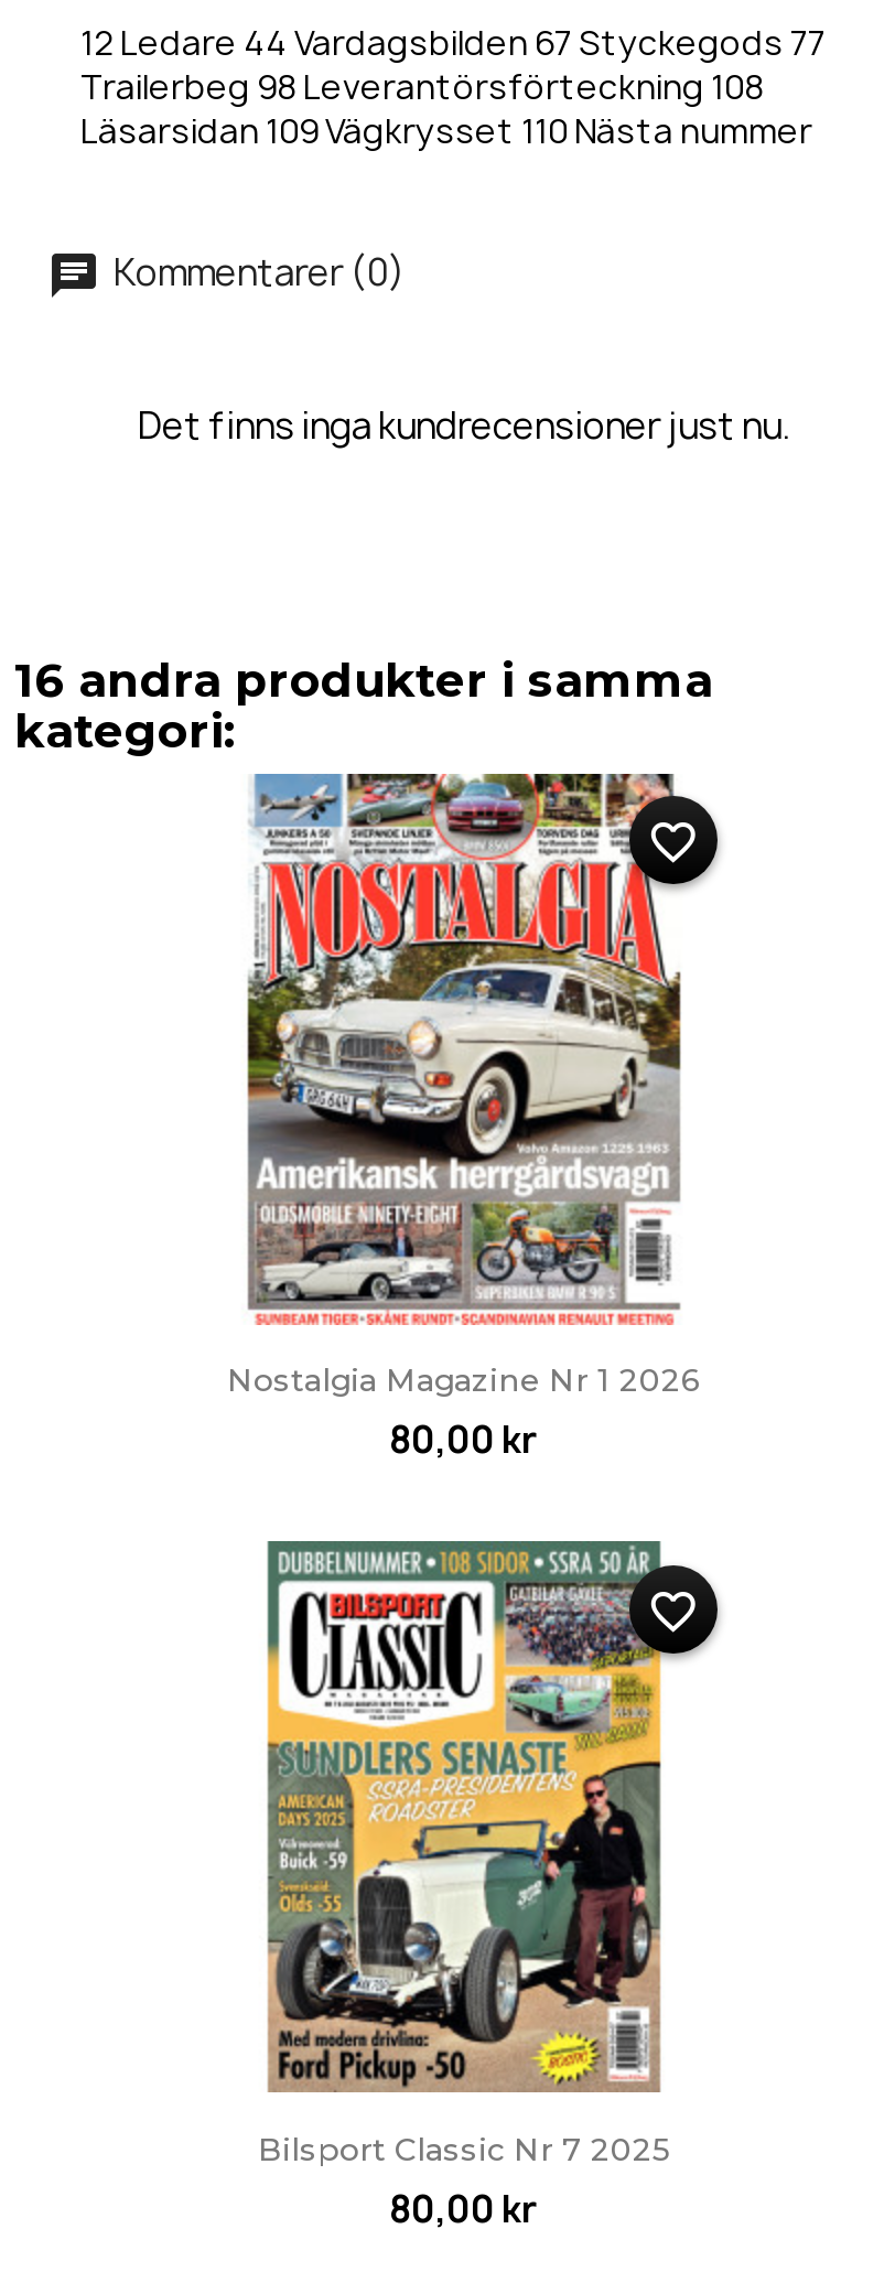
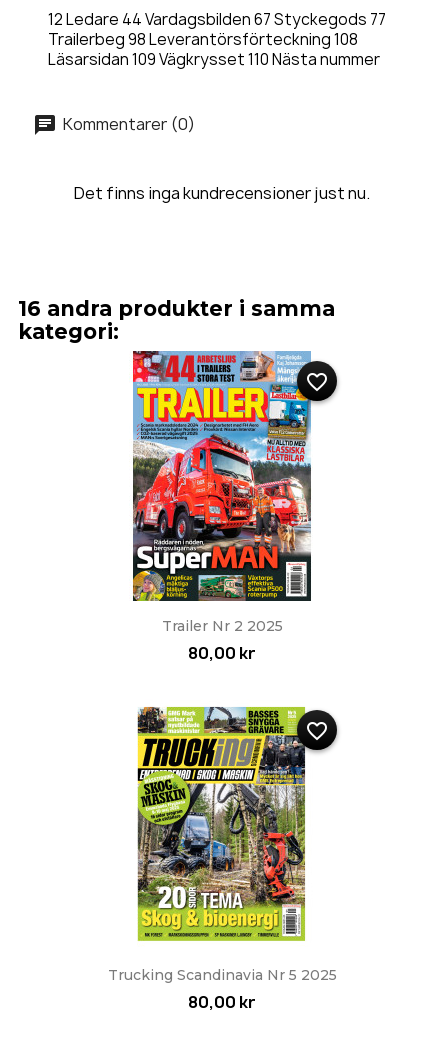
[227,772,701,1400] [image] | Nostalgia Magazine Nr 1 2026 -> [124,350,320,635] [image] | Trailer Nr 2 2025
[258,1539,670,2169] [image] | Bilsport Classic Nr 7 2025 -> [107,699,336,984] [image] | Trucking Scandinavia Nr 5 2025

